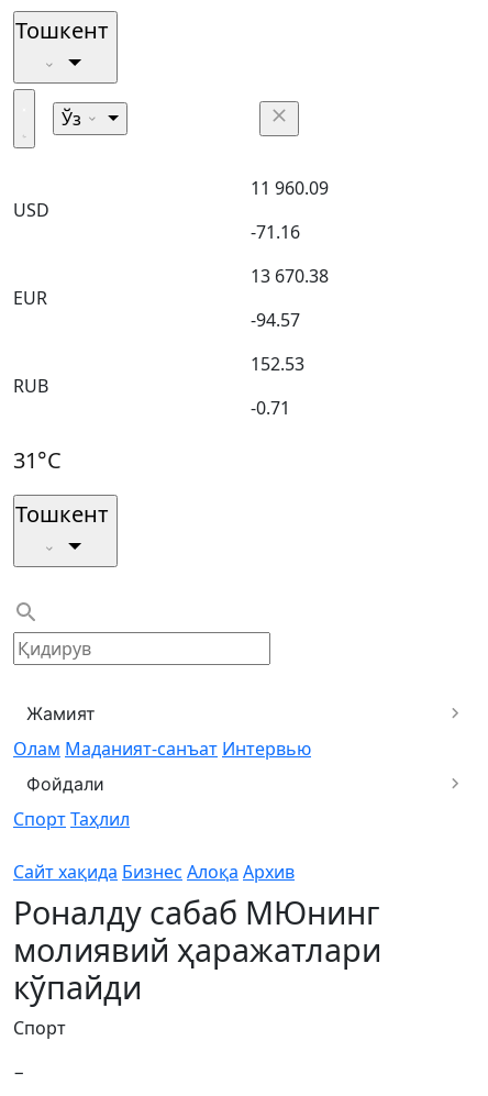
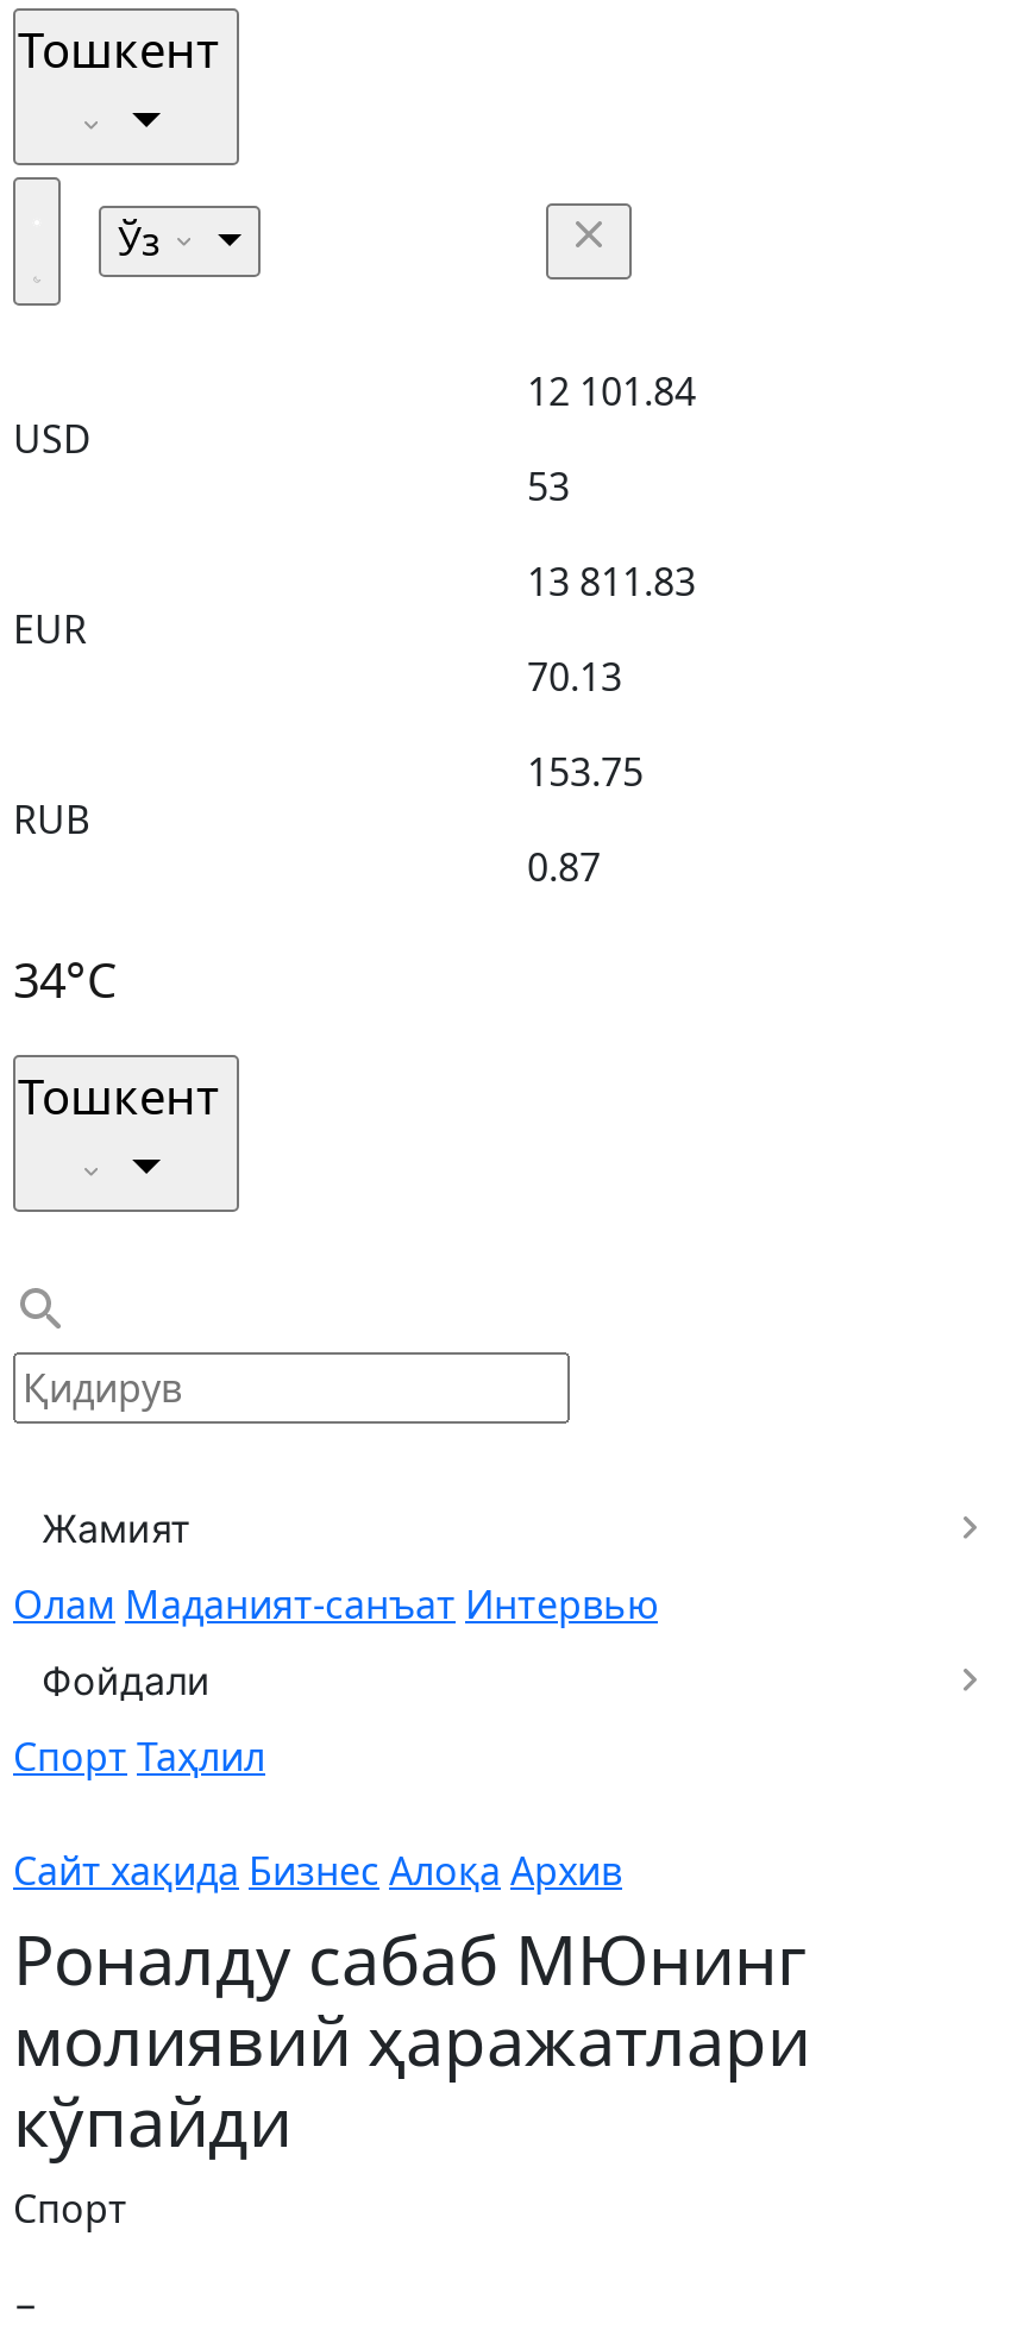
[251,176,329,200] 11 960.09 -> [527,365,696,417] 12 101.84
[251,220,300,244] -71.16 -> [527,460,570,513] 53
[251,264,329,288] 13 670.38 -> [527,555,696,608] 13 811.83
[251,308,300,332] -94.57 -> [527,651,622,703] 70.13
[251,352,304,376] 152.53 -> [527,746,644,798] 153.75
[251,396,290,420] -0.71 -> [527,841,601,893] 0.87
[13,445,62,475] 31°C -> [13,948,118,1012] 34°C

